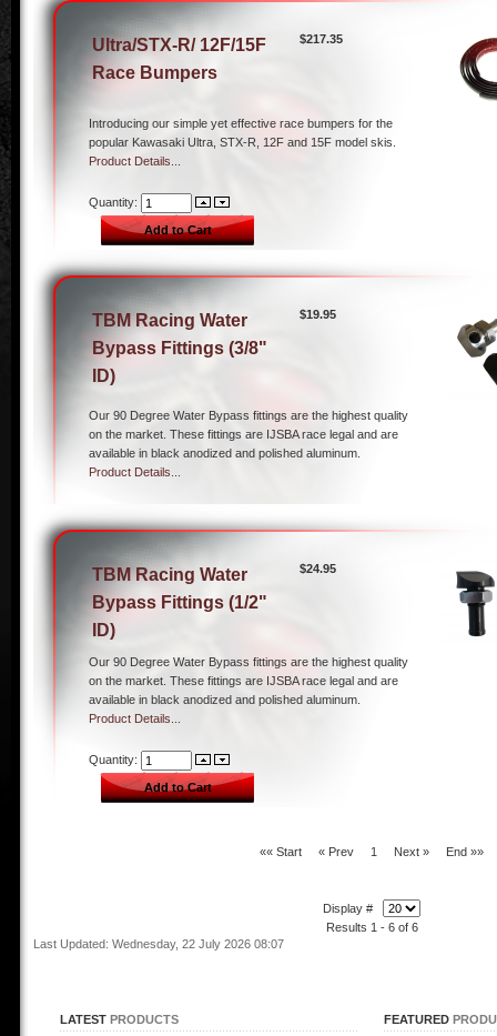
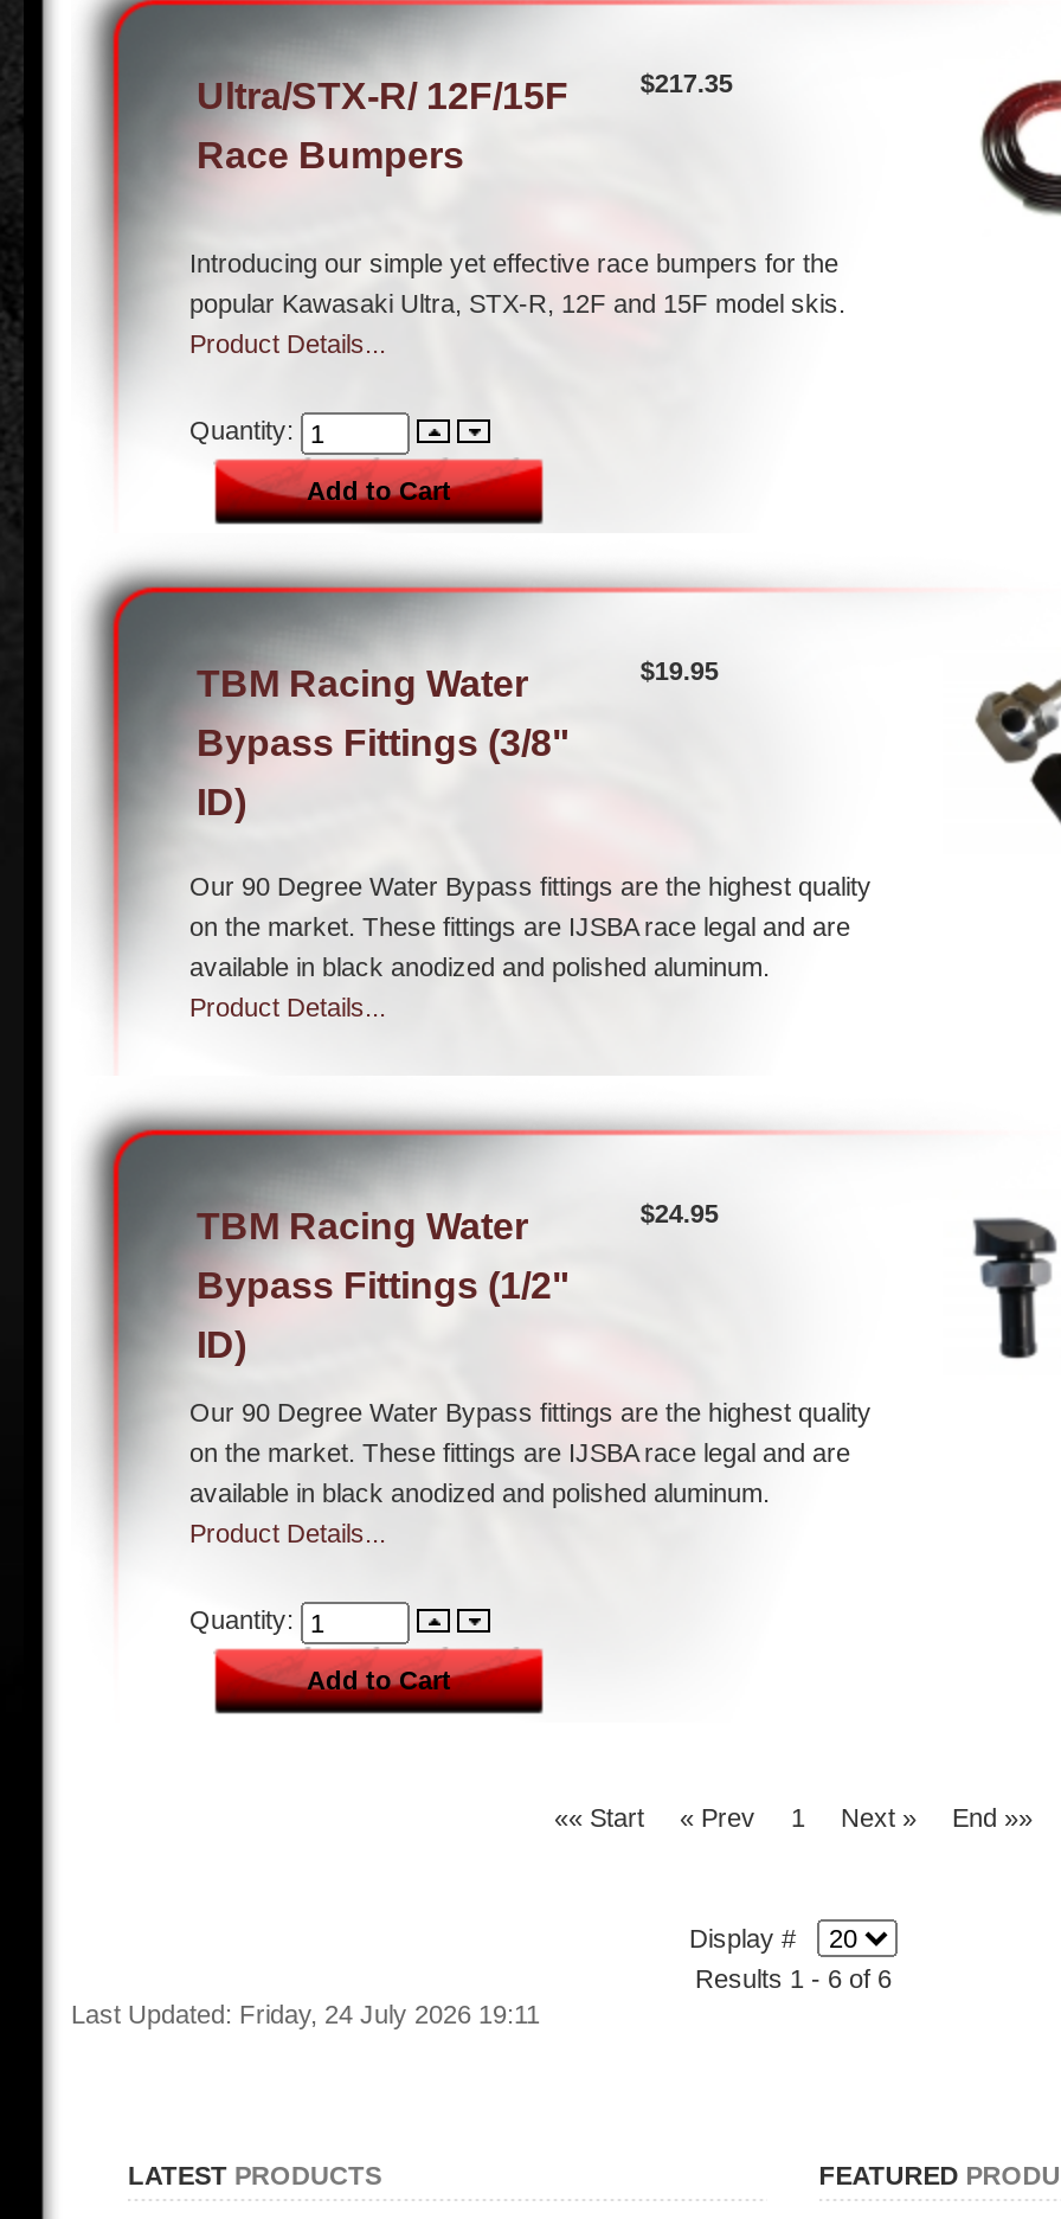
[33,938,284,951] Last Updated: Wednesday, 22 July 2026 08:07 -> [71,2001,540,2029] Last Updated: Friday, 24 July 2026 19:11

